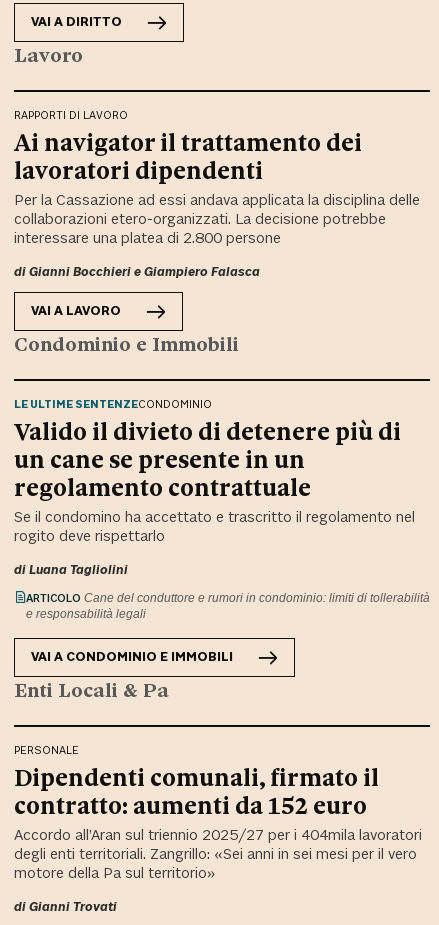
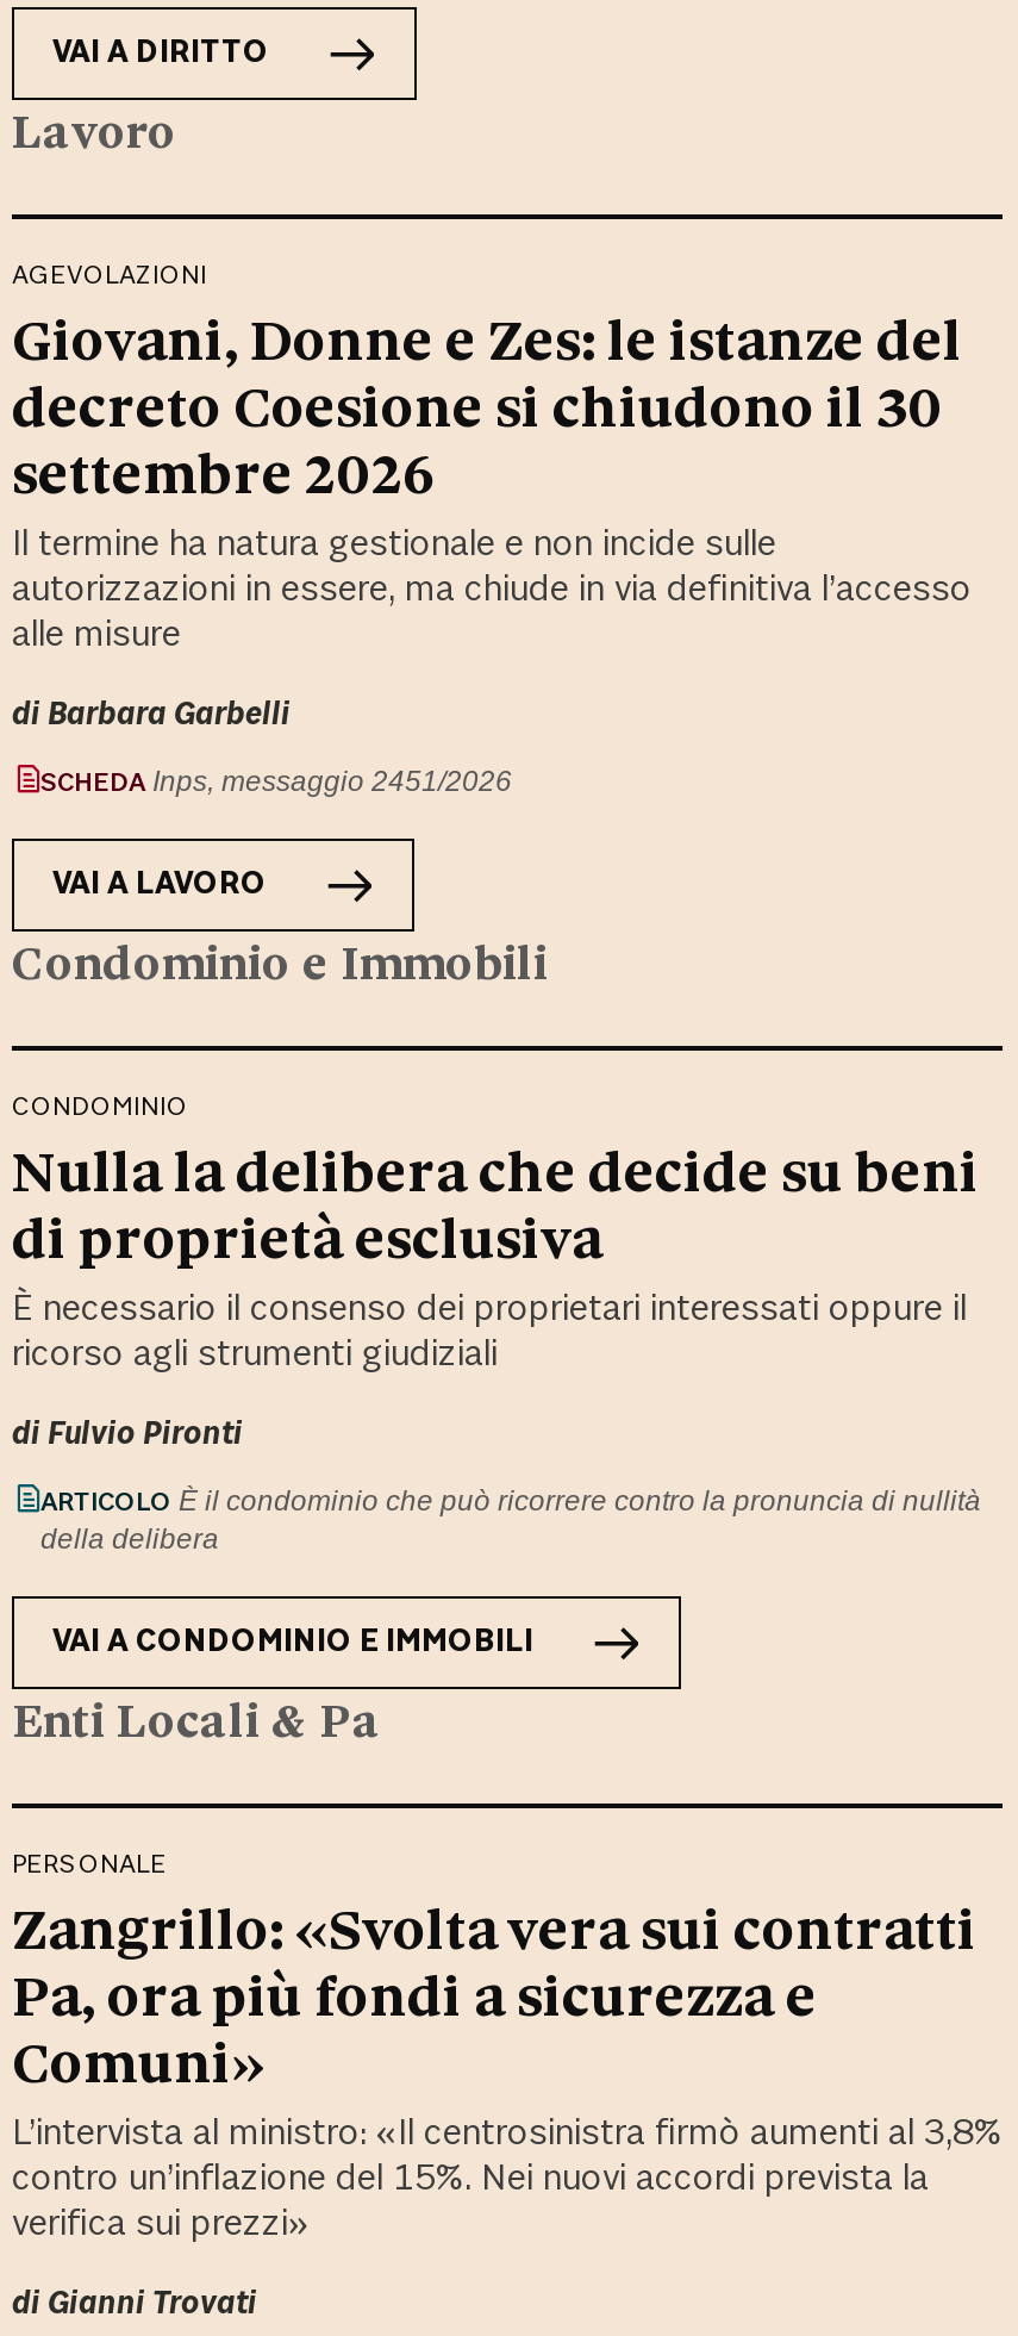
[14,108,420,280] RAPPORTI DI LAVORO | Ai navigator il trattamento dei | lavoratori dipendenti | Per la Cassazione ad essi andava applicata la disciplina delle | collaborazioni etero-organizzati. La decisione potrebbe | interessare una platea di 2.800 persone | di Gianni Bocchieri e Giampiero Falasca -> [12,257,972,801] AGEVOLAZIONI | Giovani, Donne e Zes: le istanze del | decreto Coesione si chiudono il 30 | settembre 2026 | Il termine ha natura gestionale e non incide sulle | autorizzazioni in essere, ma chiude in via definitiva l’accesso | alle misure | di Barbara Garbelli | SCHEDA Inps, messaggio 2451/2026
[14,397,415,546] LE ULTIME SENTENZECONDOMINIO | Valido il divieto di detenere più di | un cane se presente in un | regolamento contrattuale | Se il condomino ha accettato e trascritto il regolamento nel | rogito deve rispettarlo -> [12,1088,979,1378] CONDOMINIO | Nulla la delibera che decide su beni | di proprietà esclusiva | È necessario il consenso dei proprietari interessati oppure il | ricorso agli strumenti giudiziali
[14,562,128,578] di Luana Tagliolini -> [12,1416,243,1454] di Fulvio Pironti
[26,591,430,621] ARTICOLO Cane del conduttore e rumori in condominio: limiti di tollerabilità | e responsabilità legali -> [40,1485,981,1556] ARTICOLO È il condominio che può ricorrere contro la pronuncia di nullità | della delibera
[14,759,422,883] Dipendenti comunali, firmato il | contratto: aumenti da 152 euro | Accordo all’Aran sul triennio 2025/27 per i 404mila lavoratori | degli enti territoriali. Zangrillo: «Sei anni in sei mesi per il vero | motore della Pa sul territorio» -> [12,1885,1003,2247] Zangrillo: «Svolta vera sui contratti | Pa, ora più fondi a sicurezza e | Comuni» | L’intervista al ministro: «Il centrosinistra firmò aumenti al 3,8% | contro un’inflazione del 15%. Nei nuovi accordi prevista la | verifica sui prezzi»

